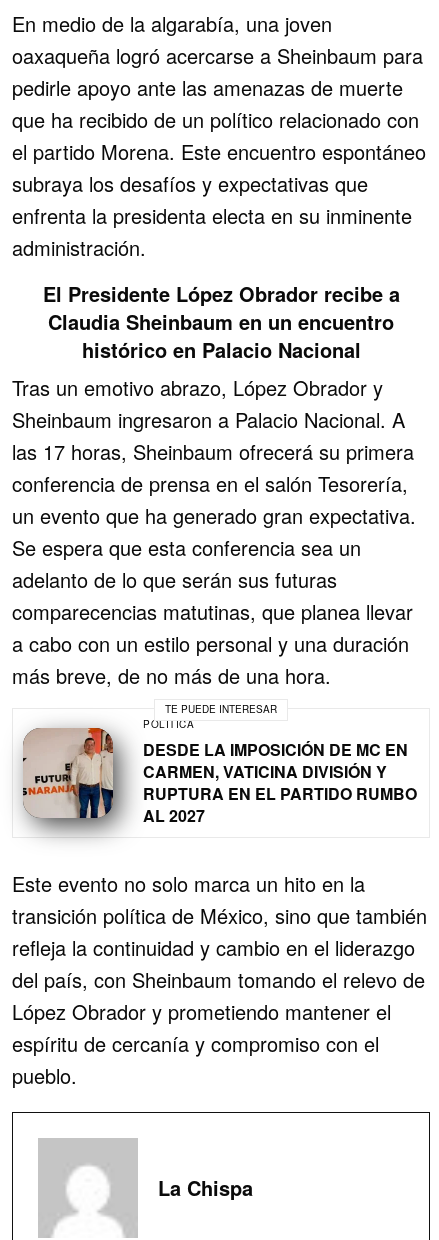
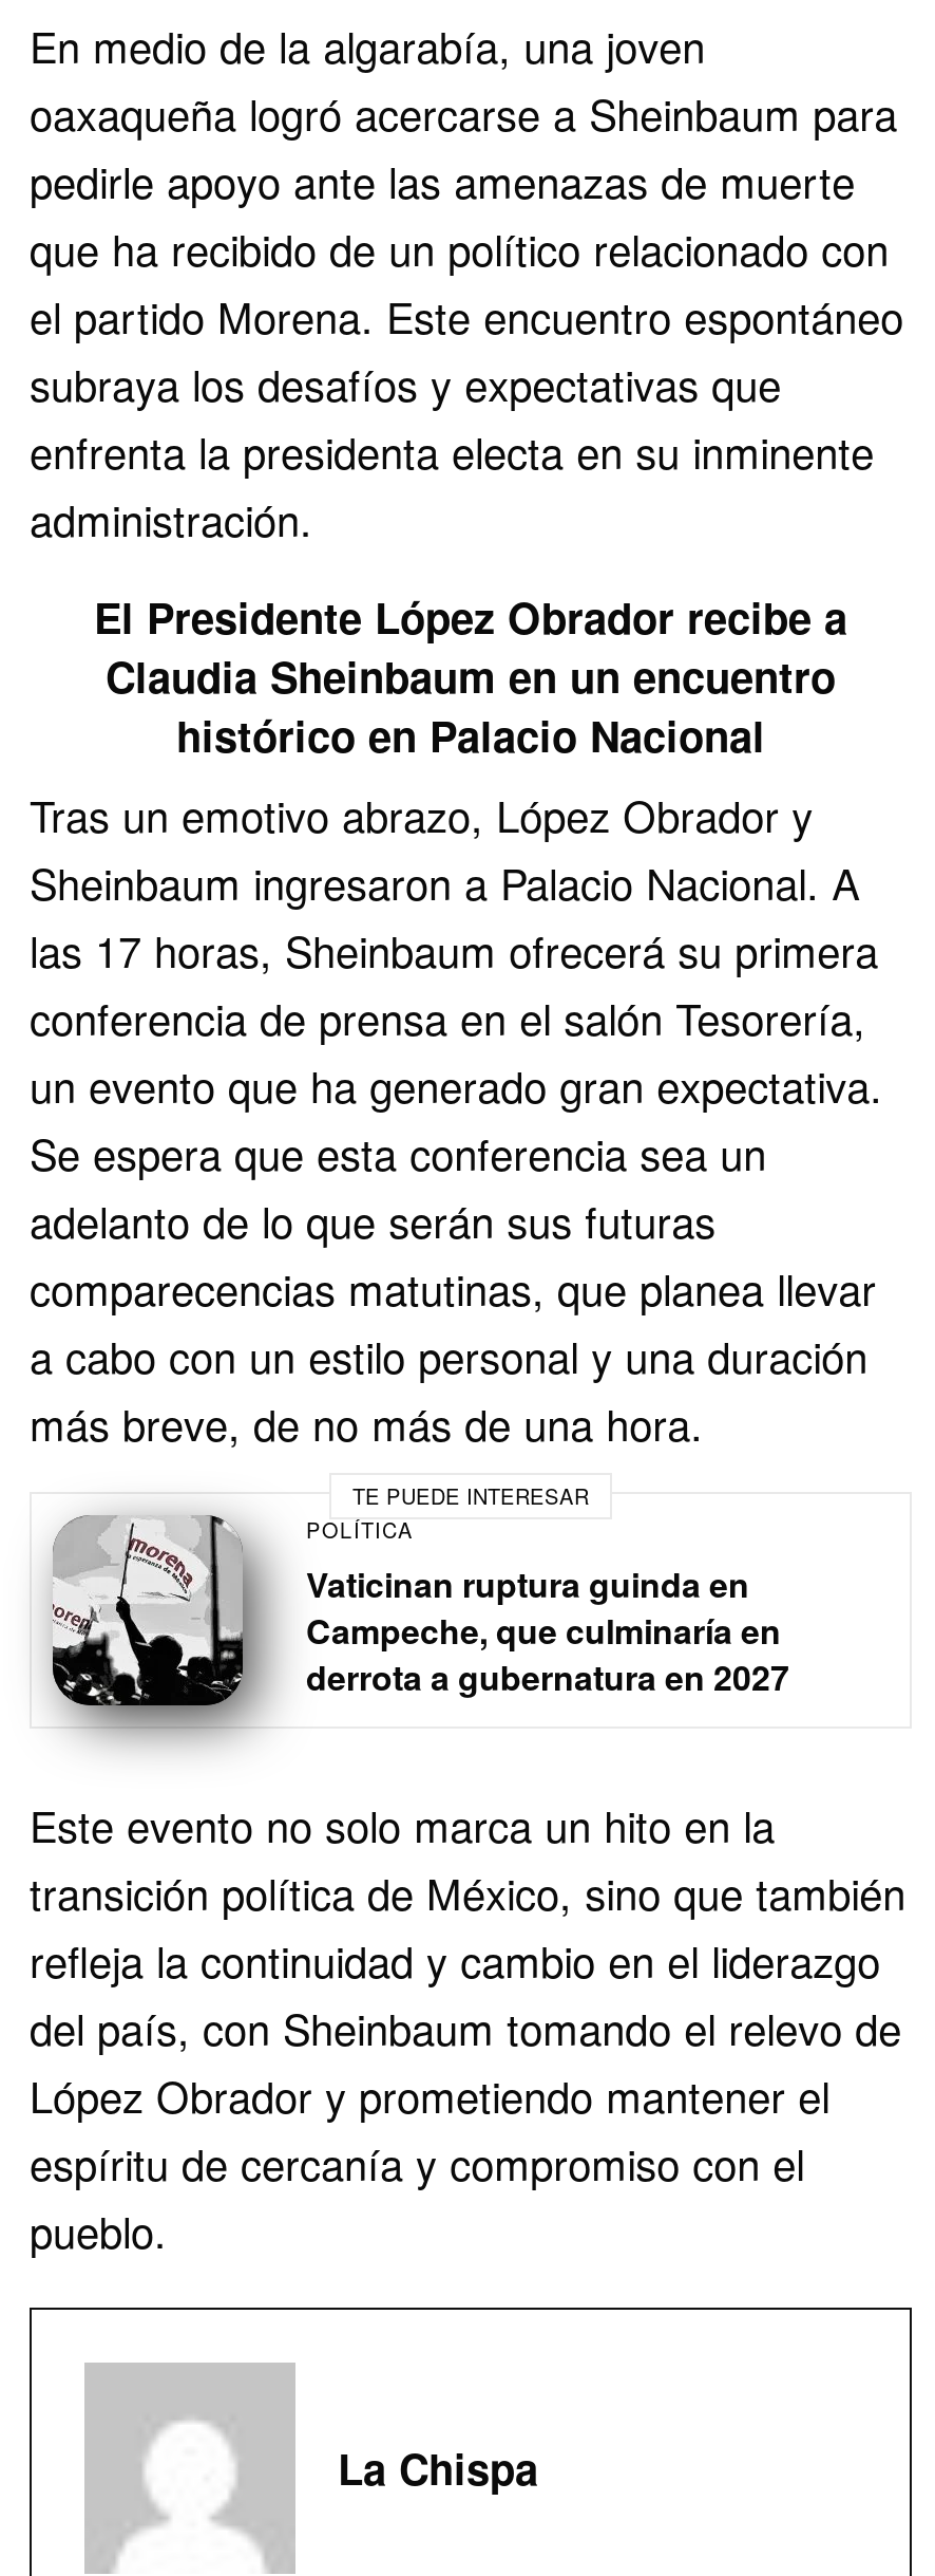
[23,718,417,839] [image] | DESDE LA IMPOSICIÓN DE MC EN | CARMEN, VATICINA DIVISIÓN Y | RUPTURA EN EL PARTIDO RUMBO | AL 2027 -> [51,1511,789,1746] [image] | Vaticinan ruptura guinda en | Campeche, que culminaría en | derrota a gubernatura en 2027

